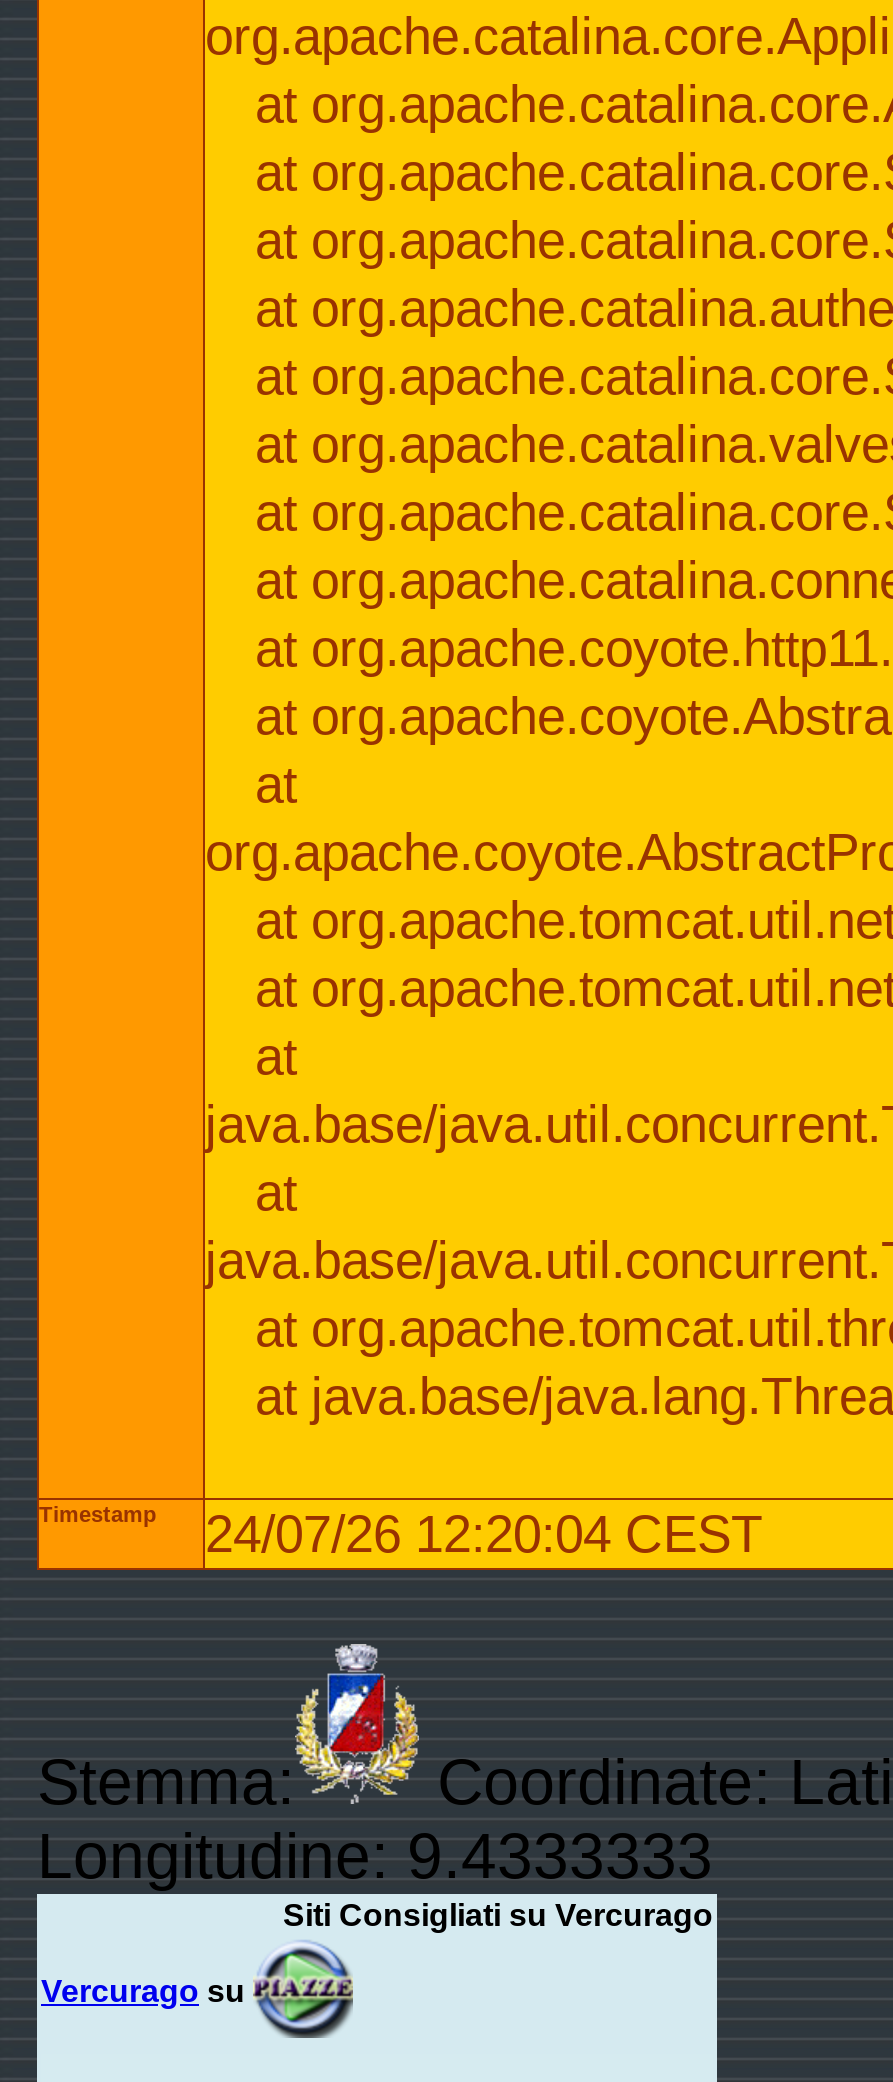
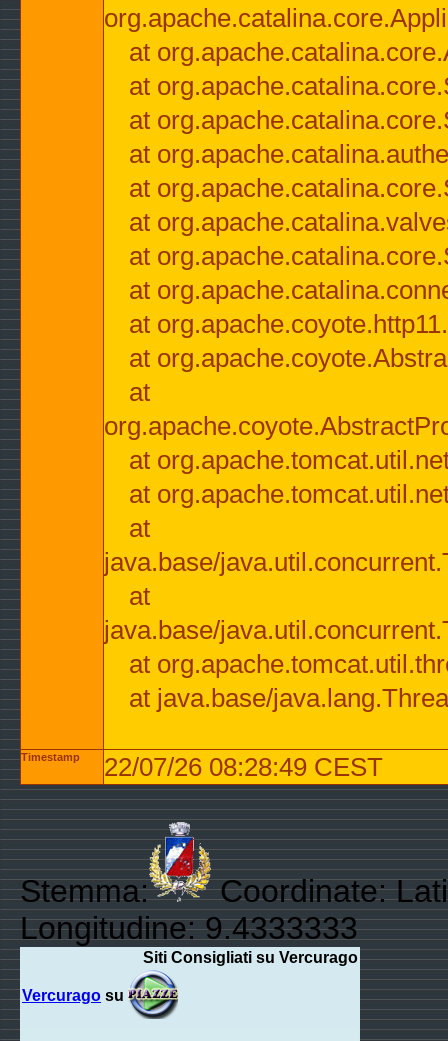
[39,1502,763,1562] Timestamp 24/07/26 12:20:04 CEST -> [21,751,383,781] Timestamp 22/07/26 08:28:49 CEST

